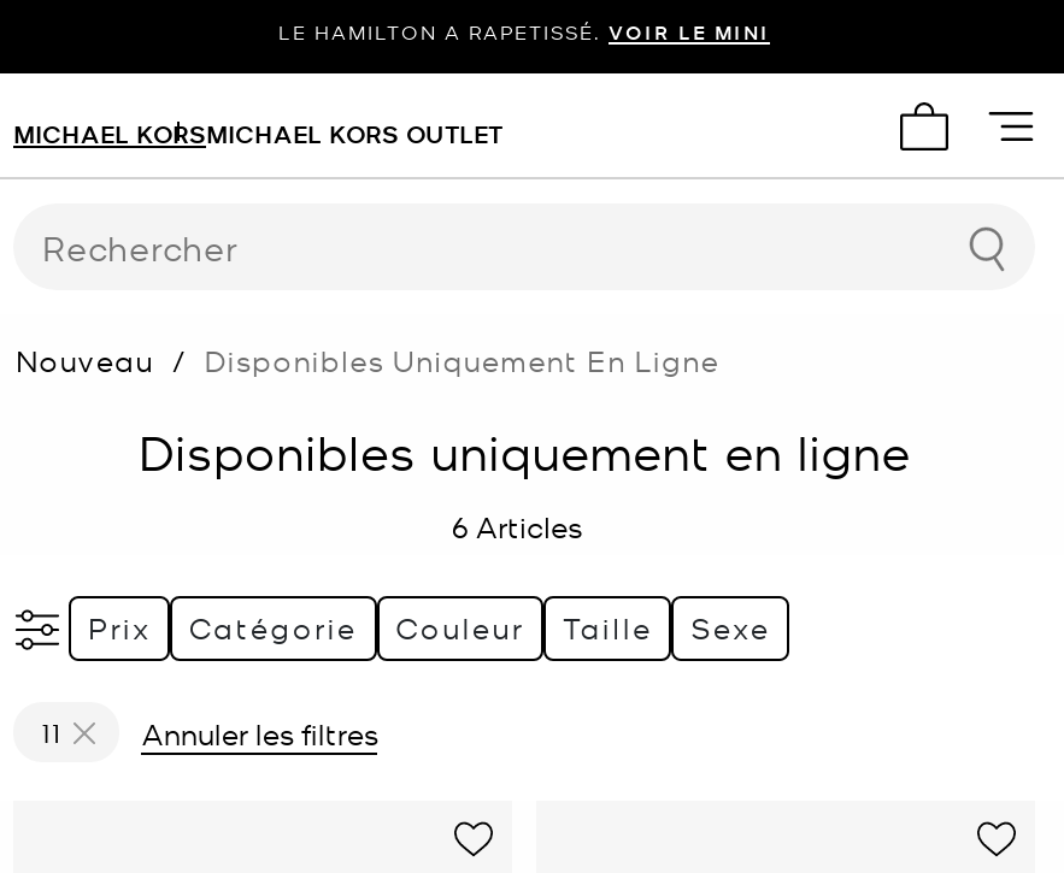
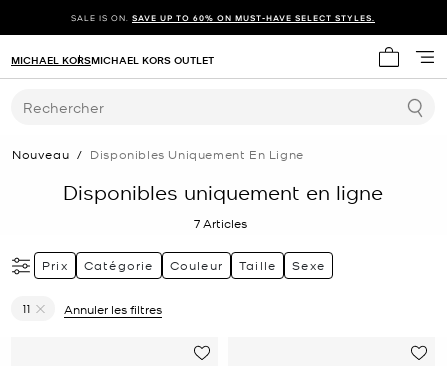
[278,18,770,45] LE HAMILTON A RAPETISSÉ. VOIR LE MINI -> [71,12,375,23] SALE IS ON. SAVE UP TO 60% ON MUST-HAVE SELECT STYLES.
[452,507,582,545] 6 Articles -> [193,215,246,231] 7 Articles

